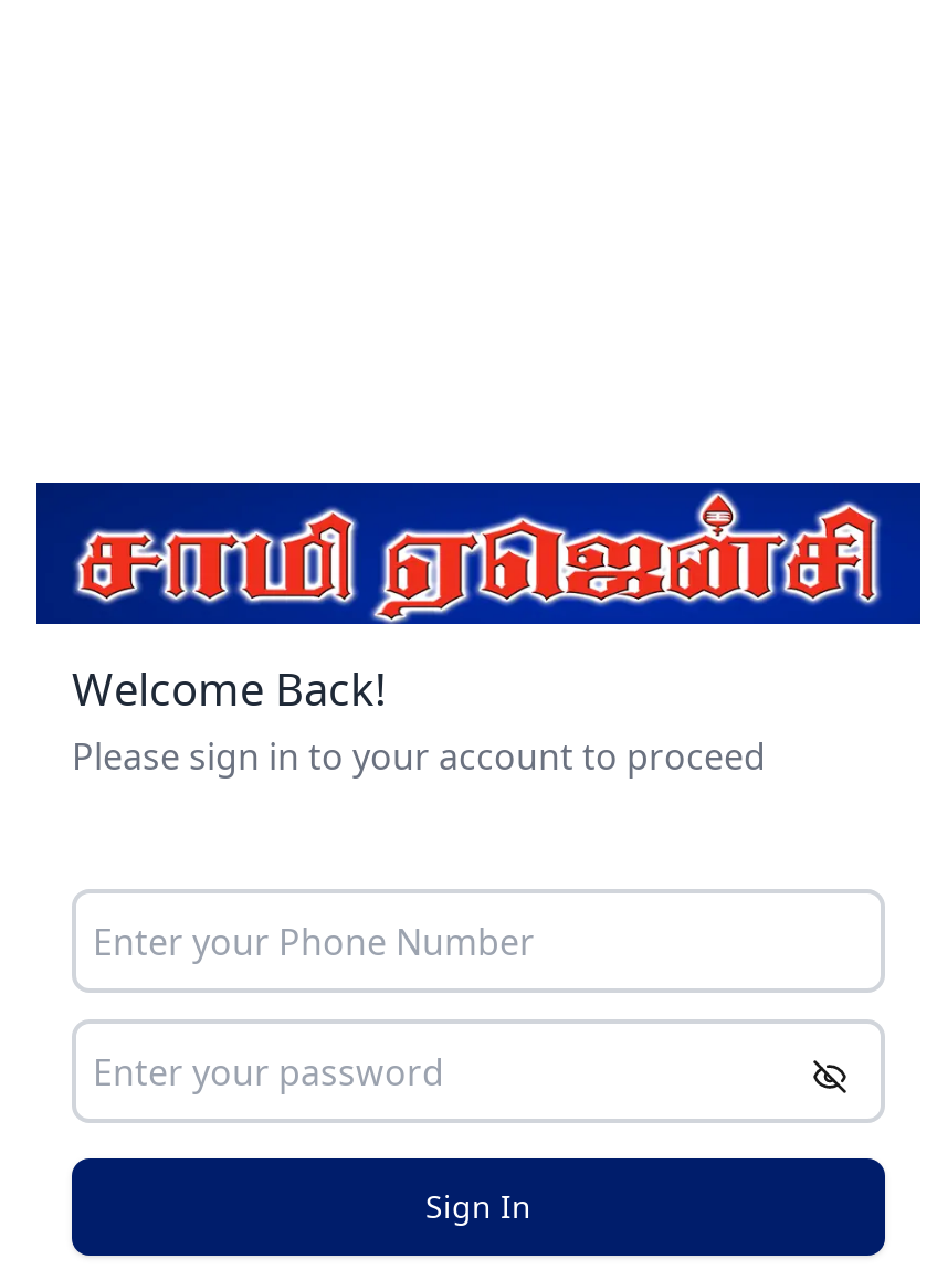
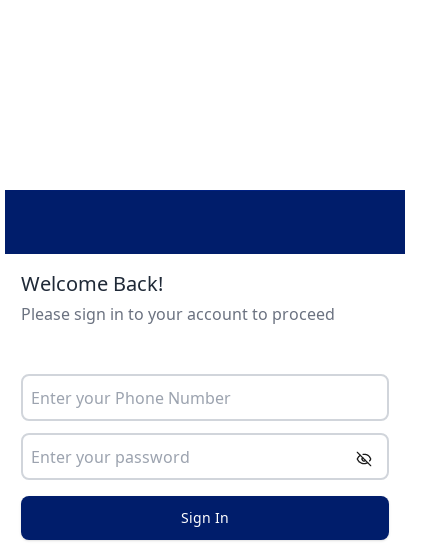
[72,487,918,624] [image] -> none

